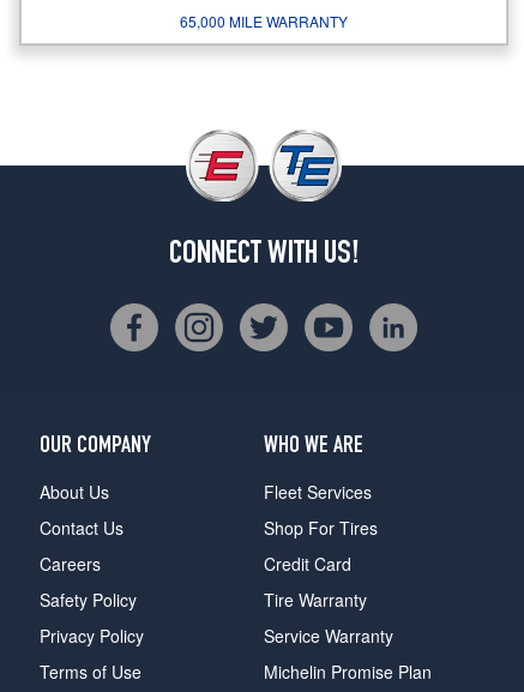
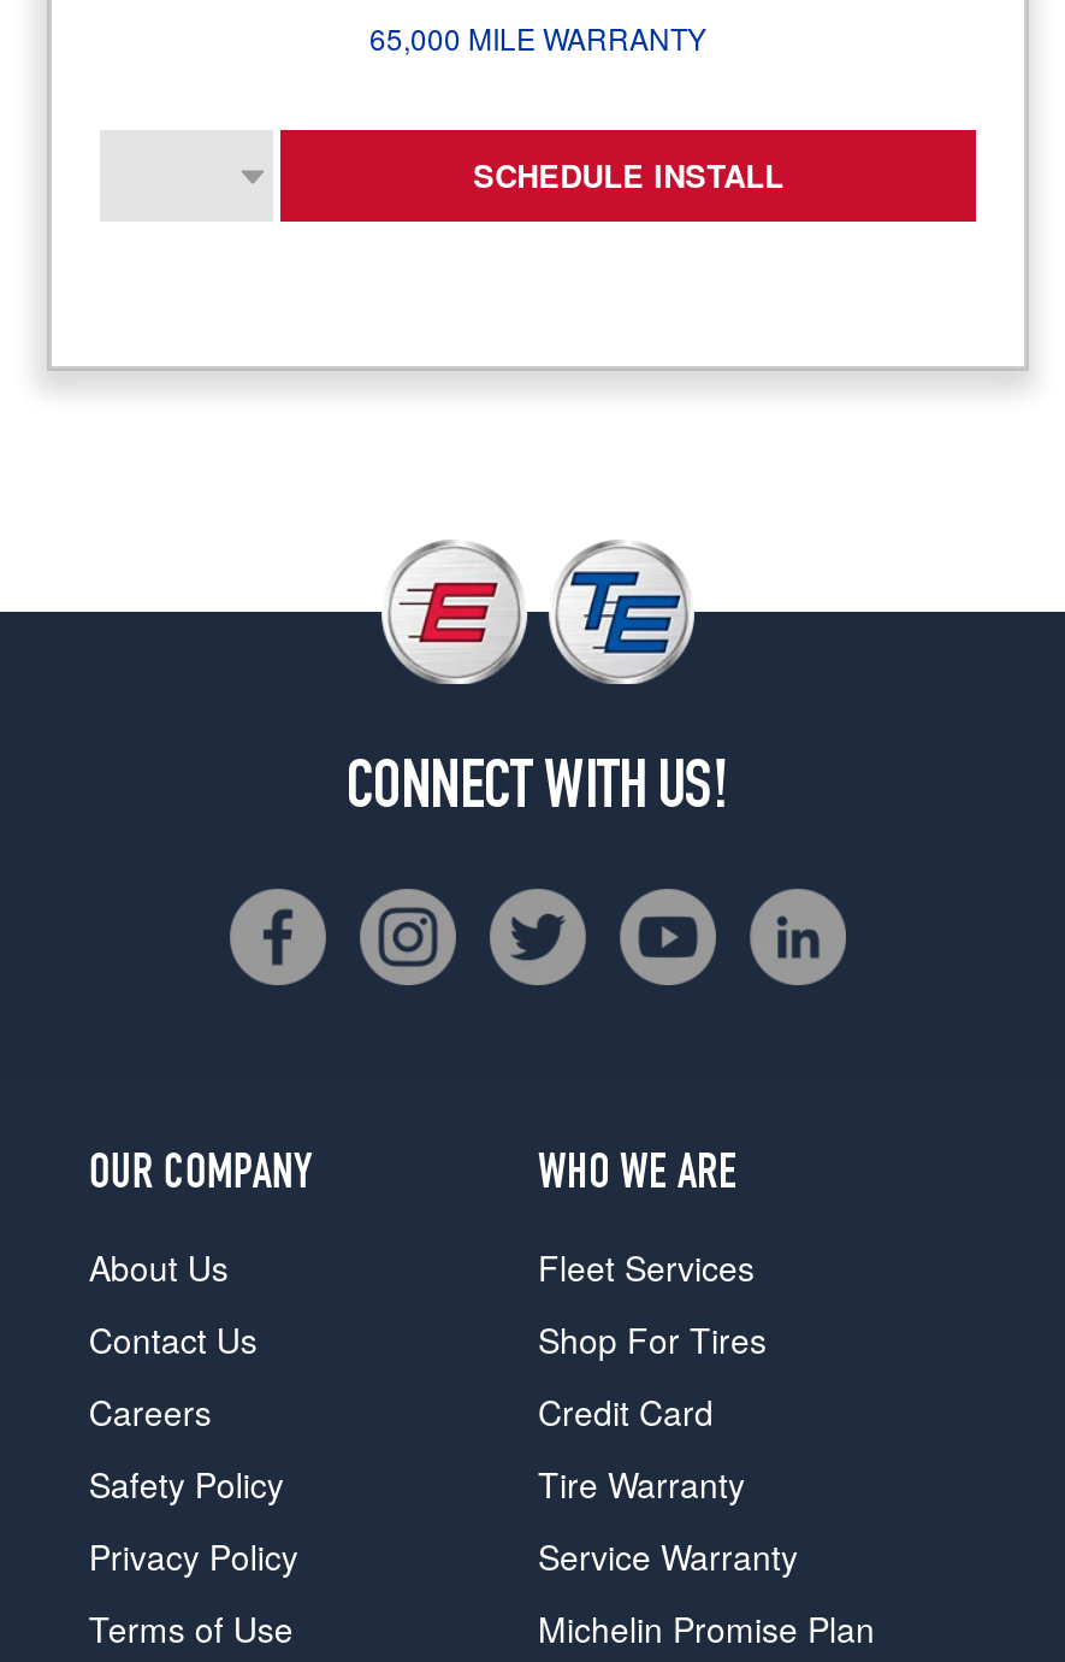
none -> [473,150,784,196] SCHEDULE INSTALL

